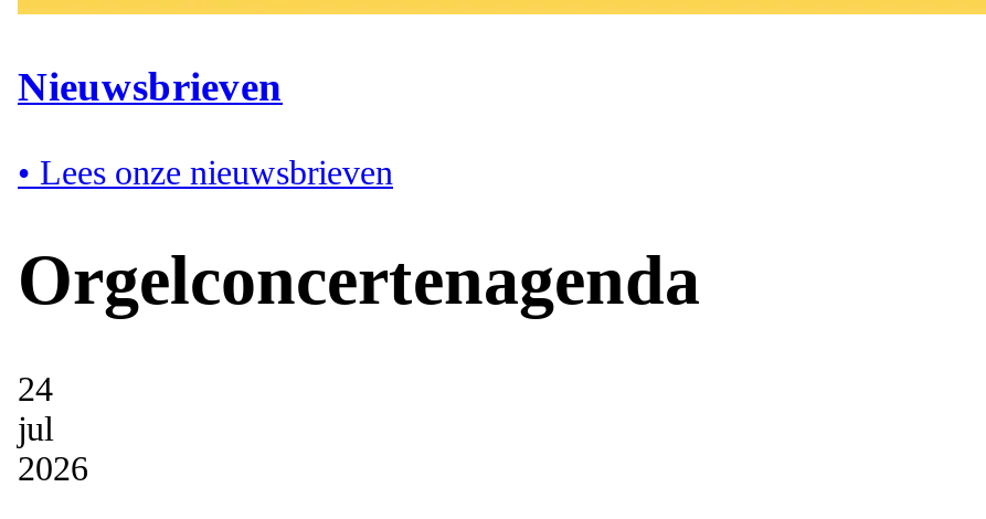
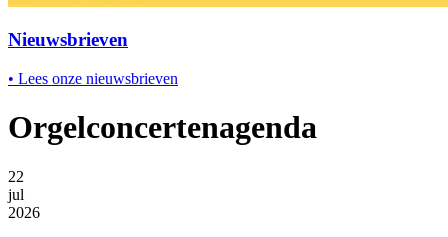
[18,370,53,407] 24 -> [8,168,24,185] 22

